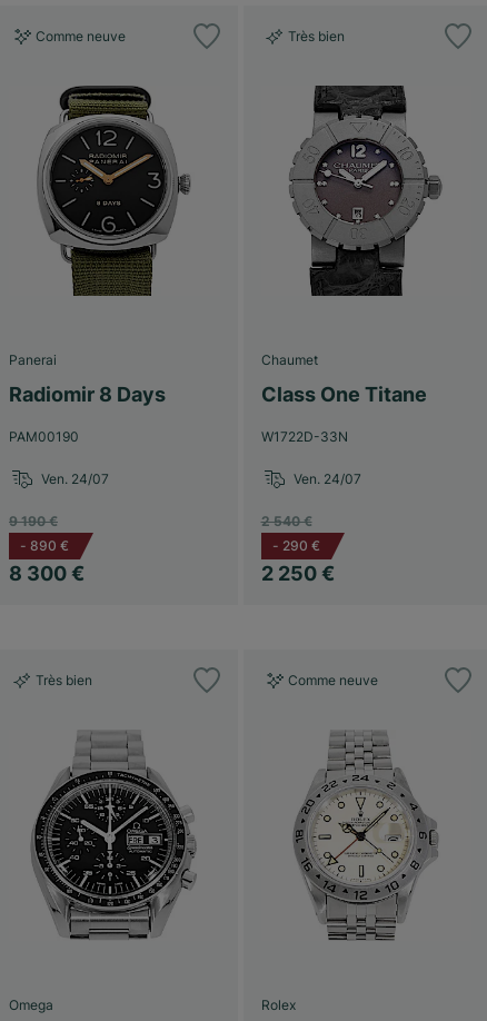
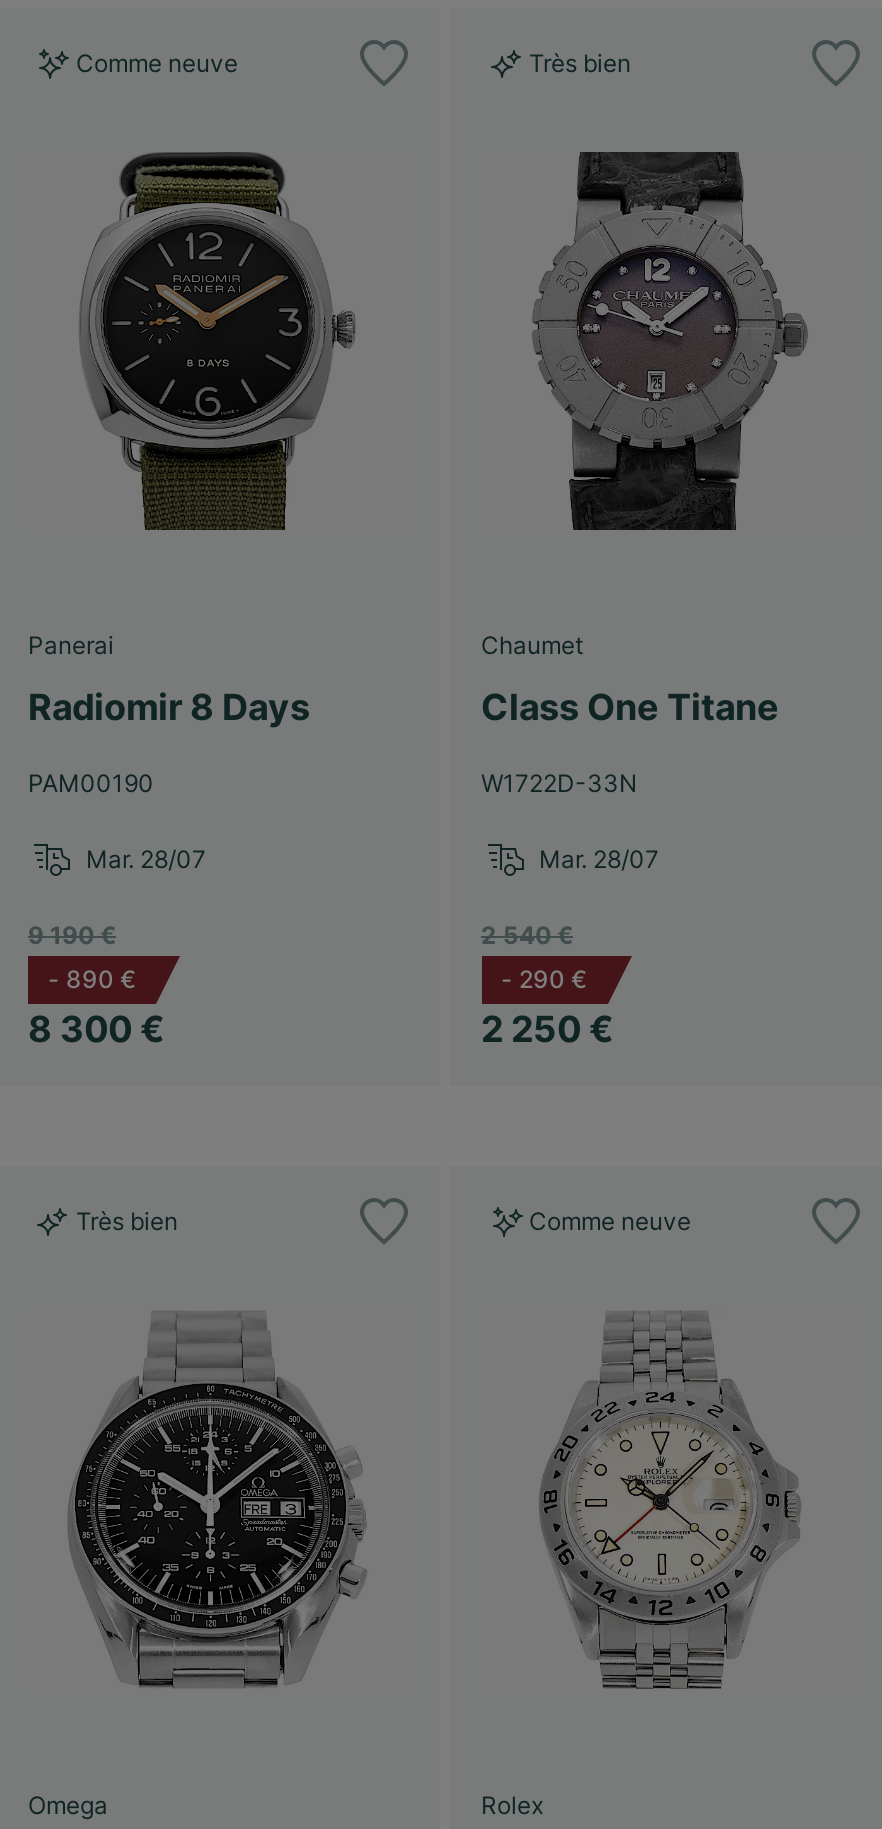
[41,470,109,487] Ven. 24/07 -> [86,844,206,874] Mar. 28/07
[293,470,361,487] Ven. 24/07 -> [539,844,659,874] Mar. 28/07

